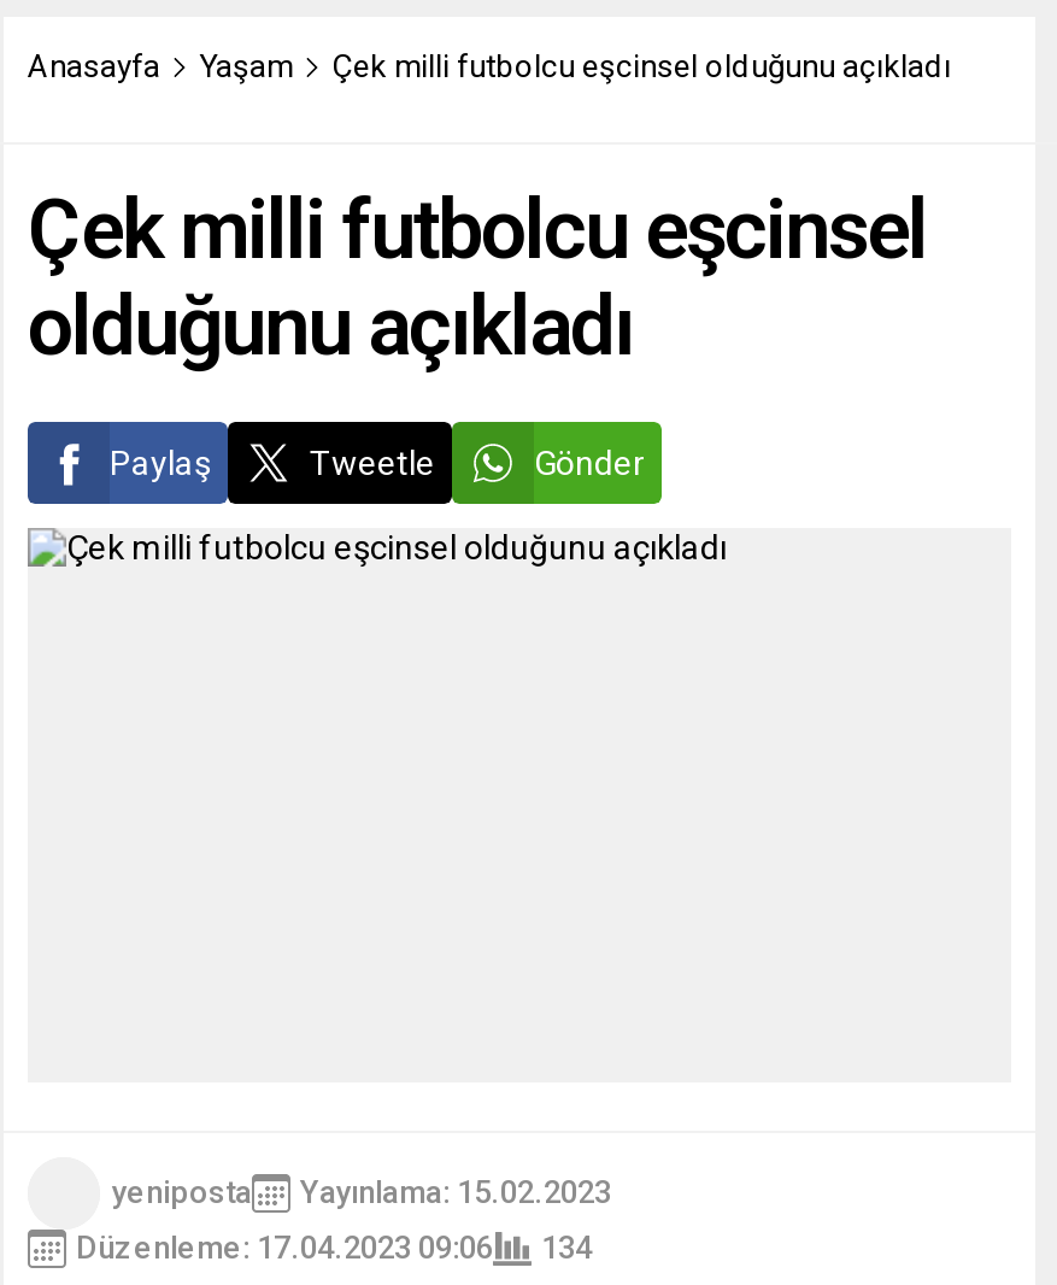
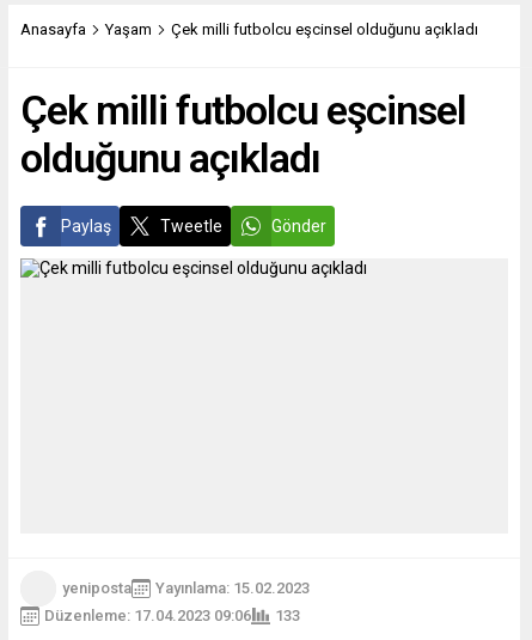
[76,1230,592,1266] Düzenleme: 17.04.2023 09:06 134 -> [44,607,300,624] Düzenleme: 17.04.2023 09:06 133

